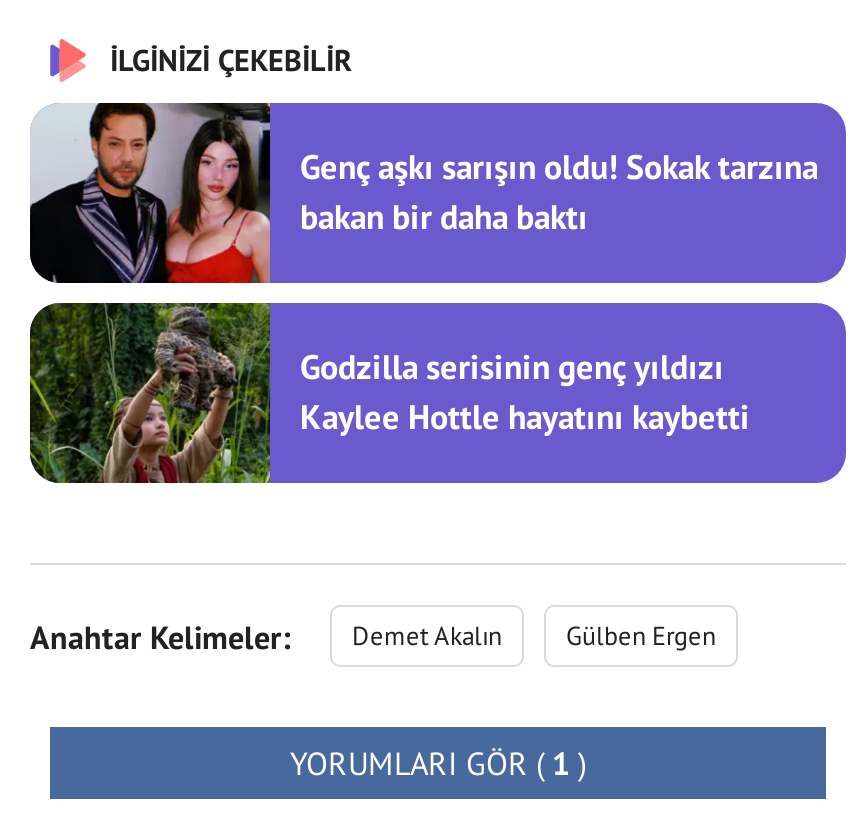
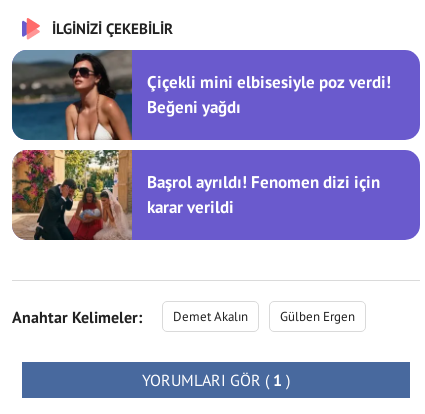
[30,101,818,285] [image] | Genç aşkı sarışın oldu! Sokak tarzına | bakan bir daha baktı -> [11,49,391,141] [image] | Çiçekli mini elbisesiyle poz verdi! | Beğeni yağdı
[28,301,750,485] [image] | Godzilla serisinin genç yıldızı | Kaylee Hottle hayatını kaybetti -> [11,149,380,241] [image] | Başrol ayrıldı! Fenomen dizi için | karar verildi

